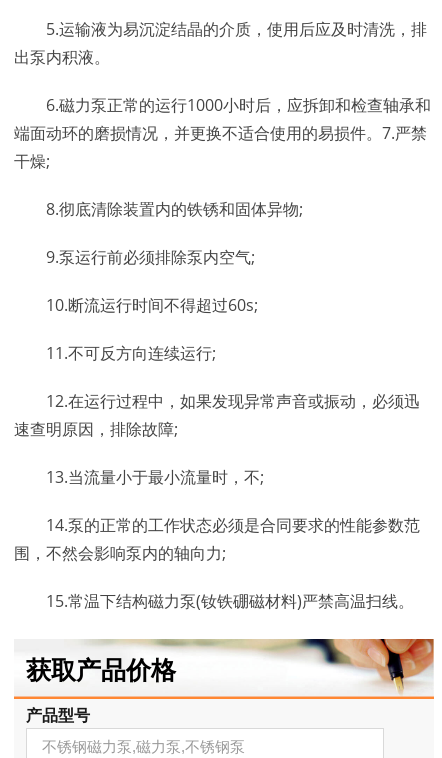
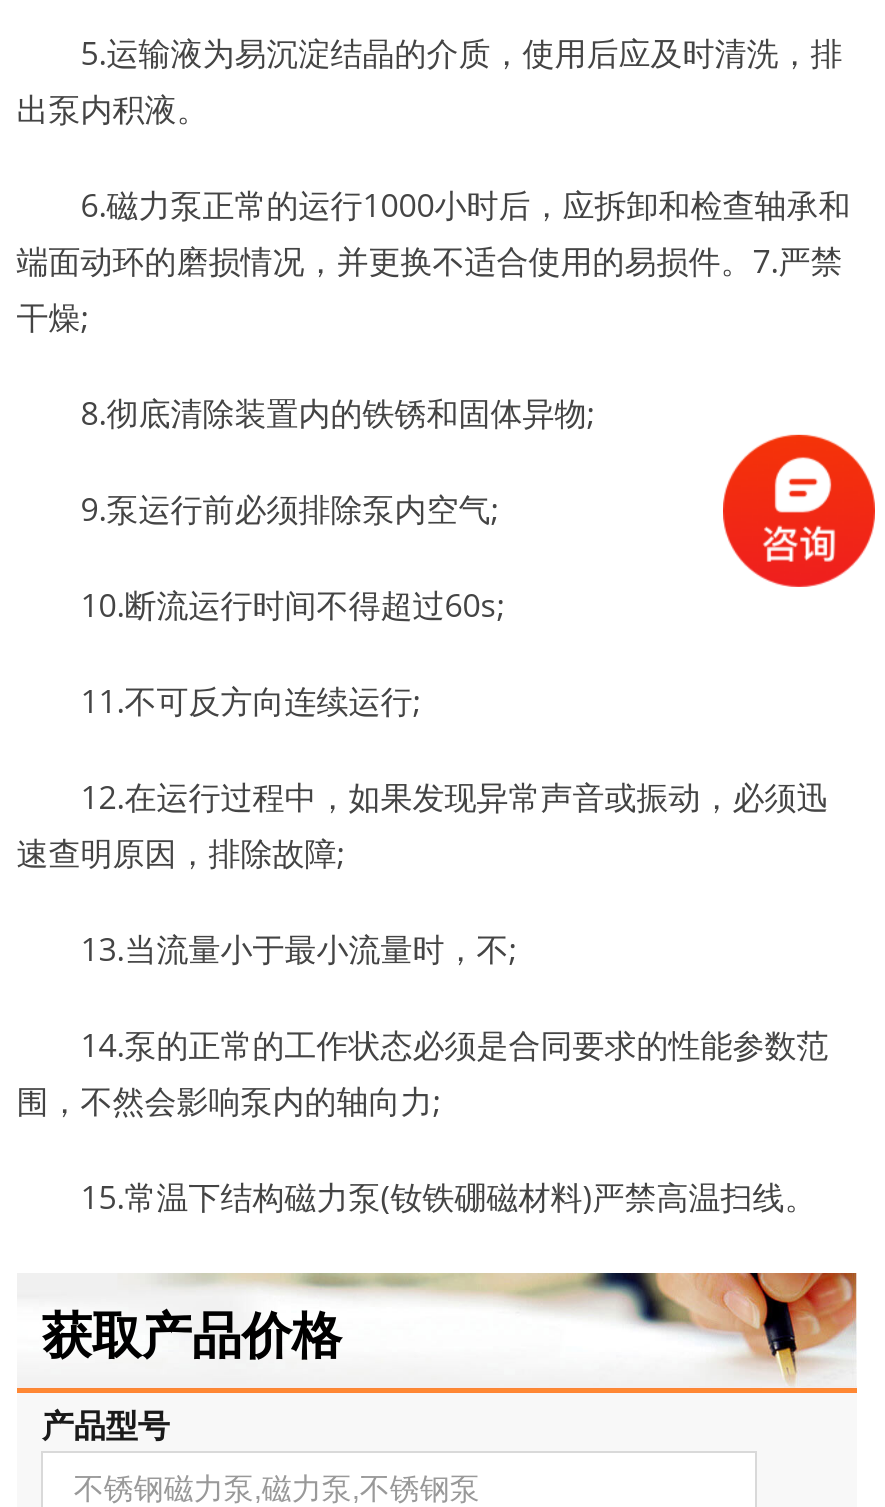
none -> [721,433,877,589] [image]

